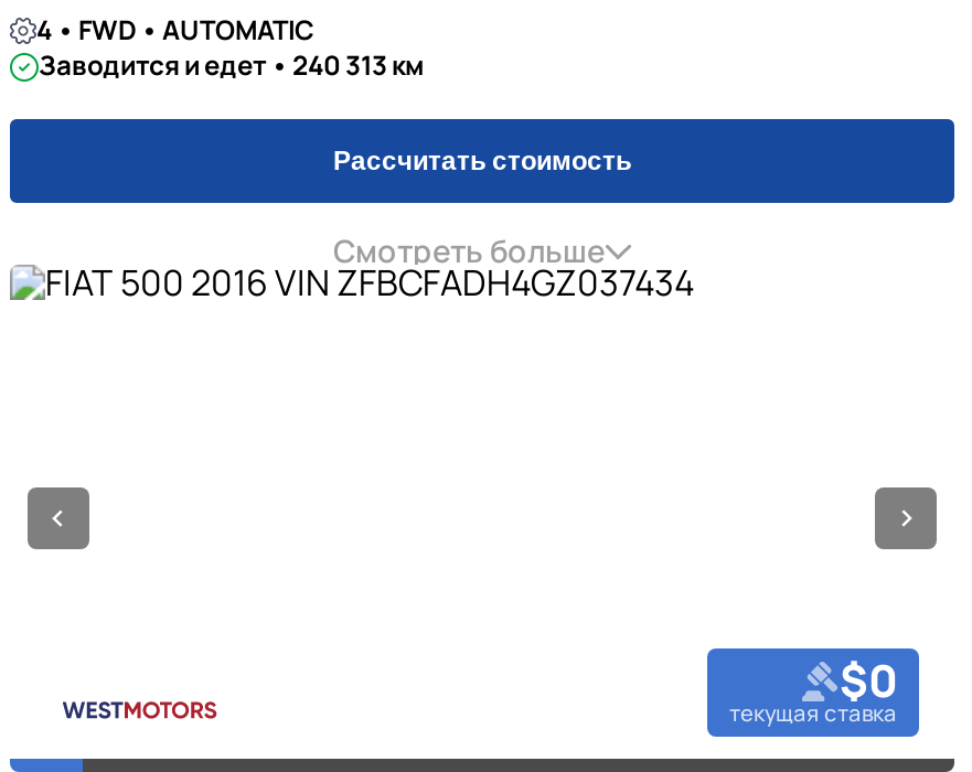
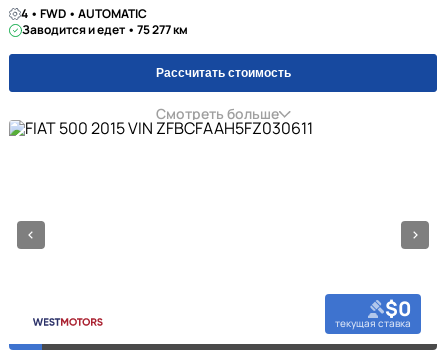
[39,46,425,84] Заводится и едет • 240 313 км -> [22,21,188,38] Заводится и едет • 75 277 км

